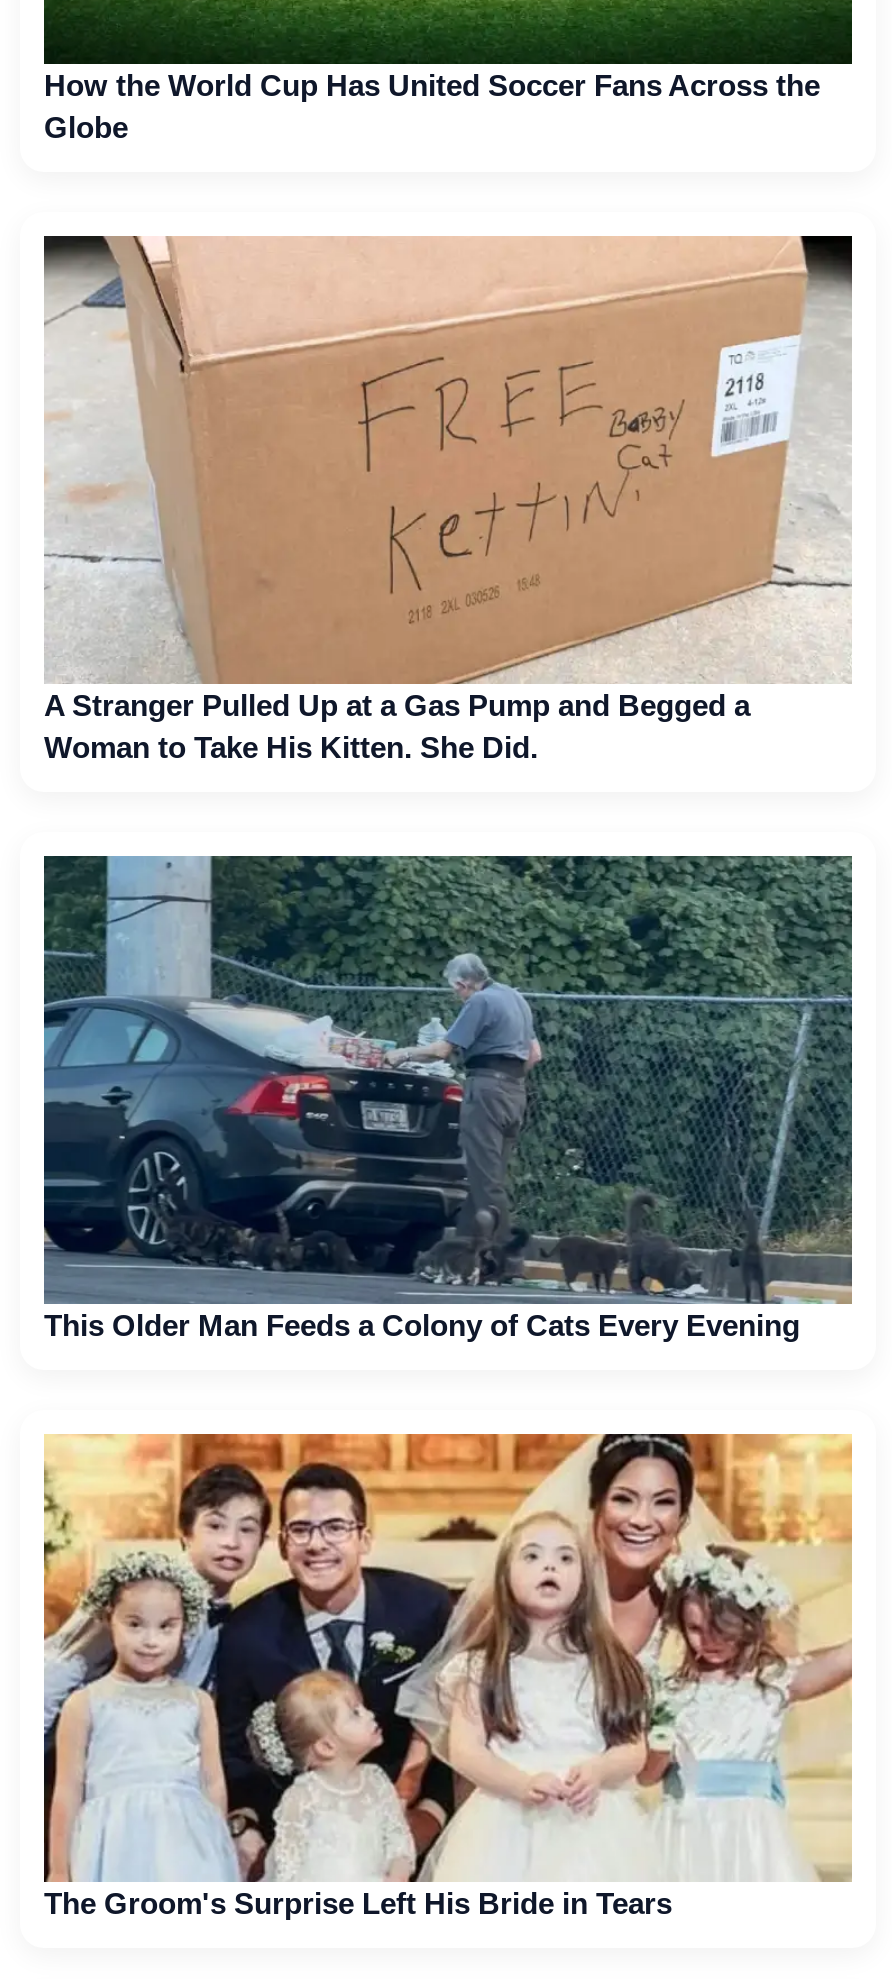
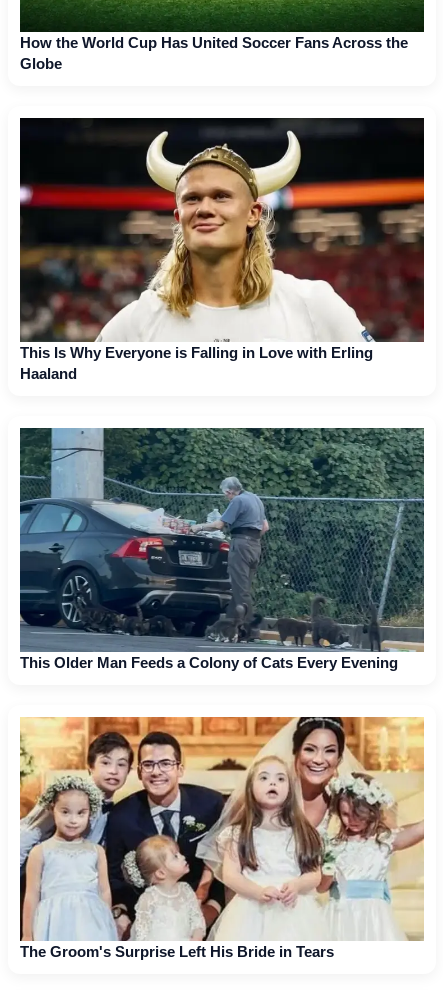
[42,234,854,764] [image] | A Stranger Pulled Up at a Gas Pump and Begged a | Woman to Take His Kitten. She Did. -> [19,117,425,382] [image] | This Is Why Everyone is Falling in Love with Erling | Haaland

